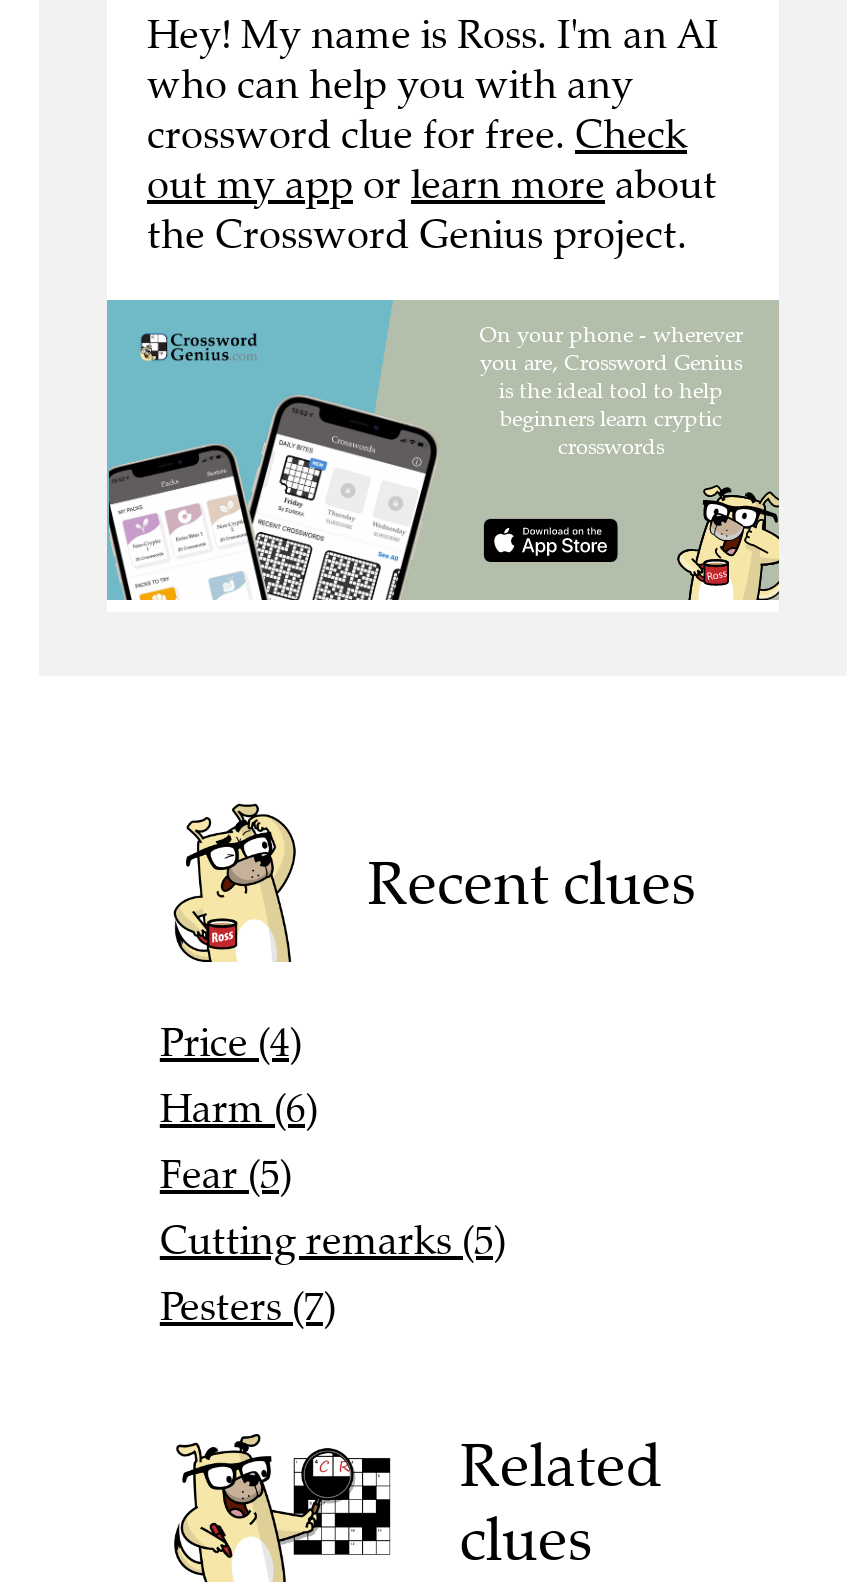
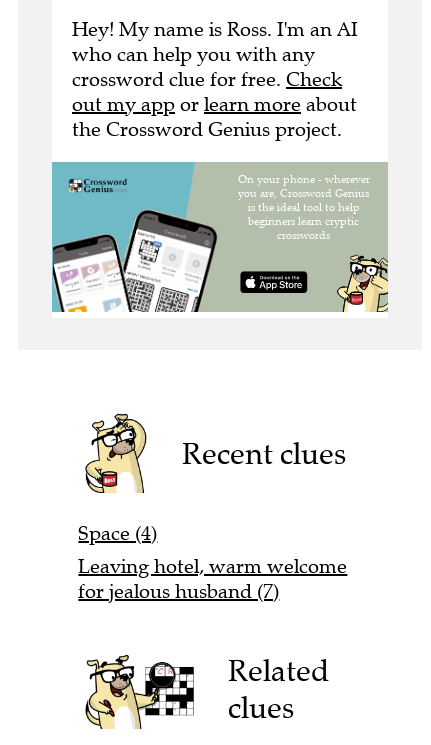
[160,1017,506,1331] Price (4) | Harm (6) | Fear (5) | Cutting remarks (5) | Pesters (7) -> [78,521,347,604] Space (4) | Leaving hotel, warm welcome | for jealous husband (7)

